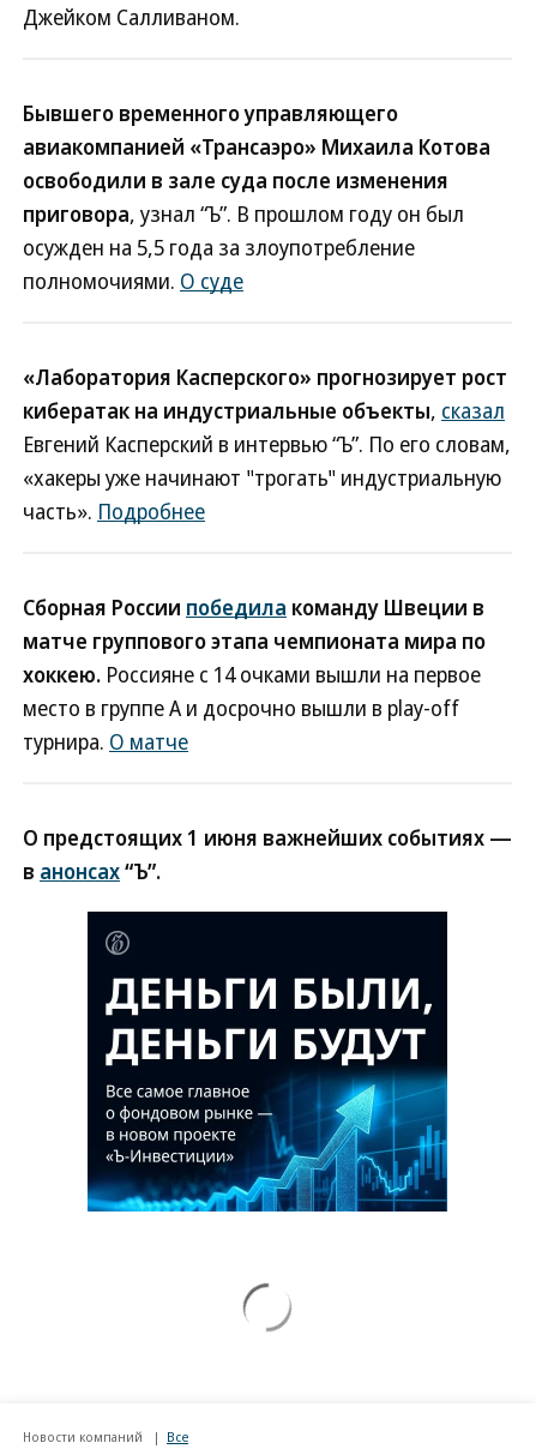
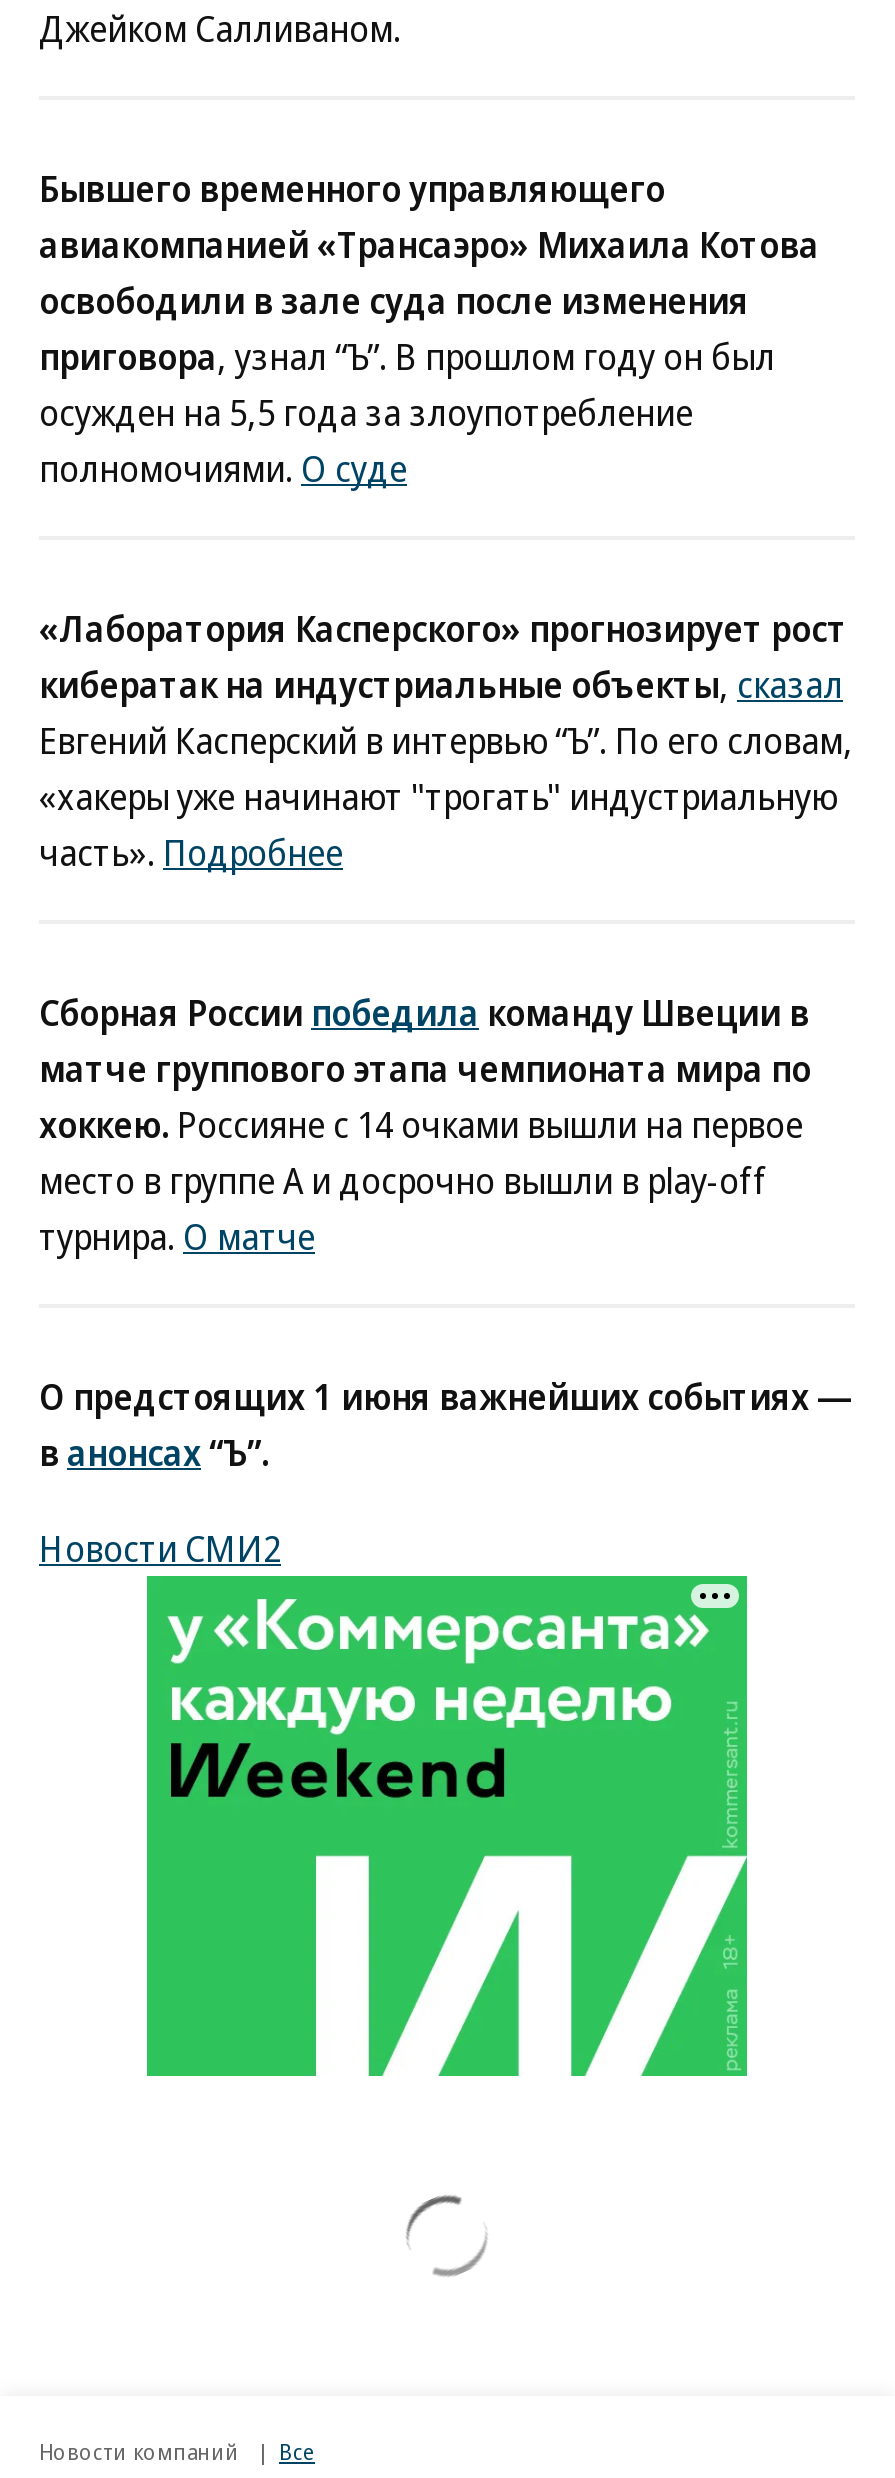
none -> [39,1524,281,1572] Новости СМИ2
[86,910,448,1213] [image] -> [145,1574,749,2078] [image]

